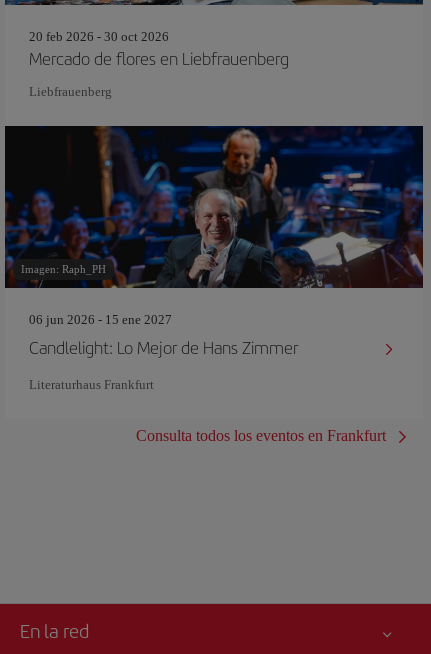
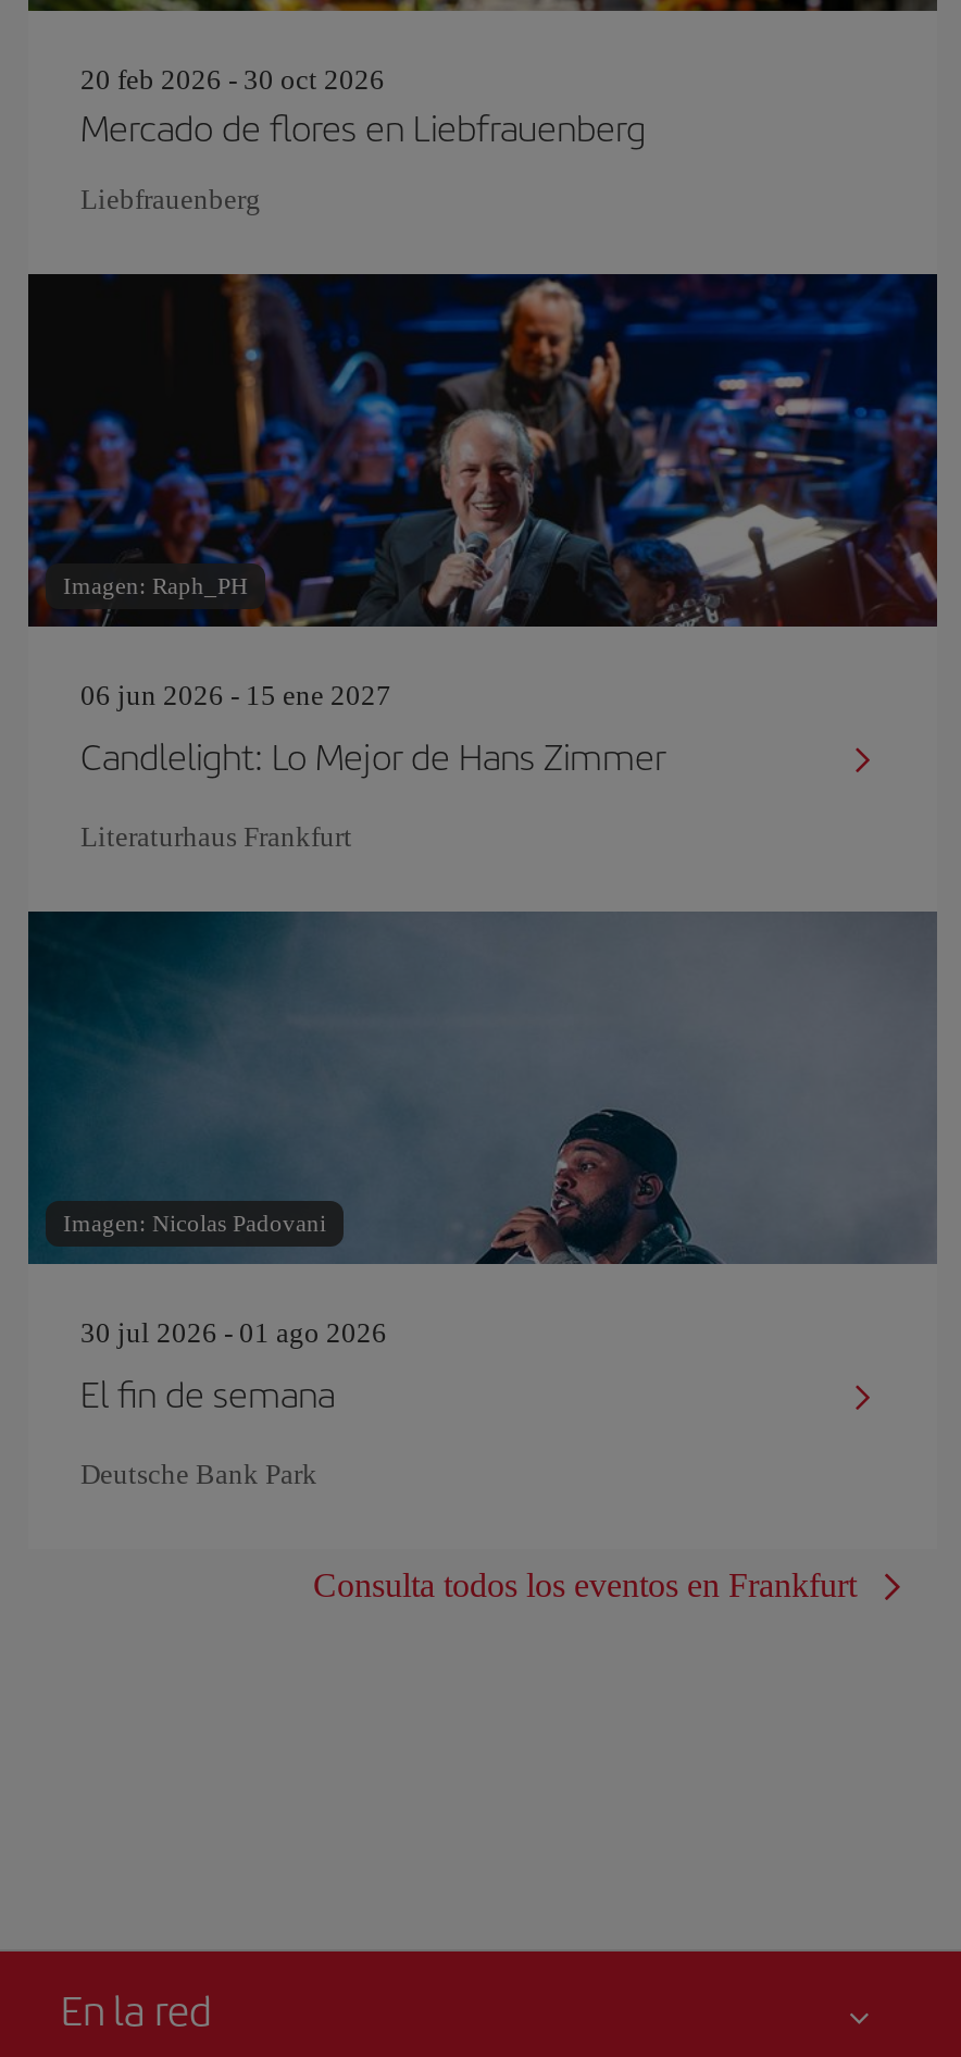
none -> [26,909,935,1490] [image] | Imagen: Nicolas Padovani | 30 jul 2026 - 01 ago 2026 | El fin de semana | Deutsche Bank Park

